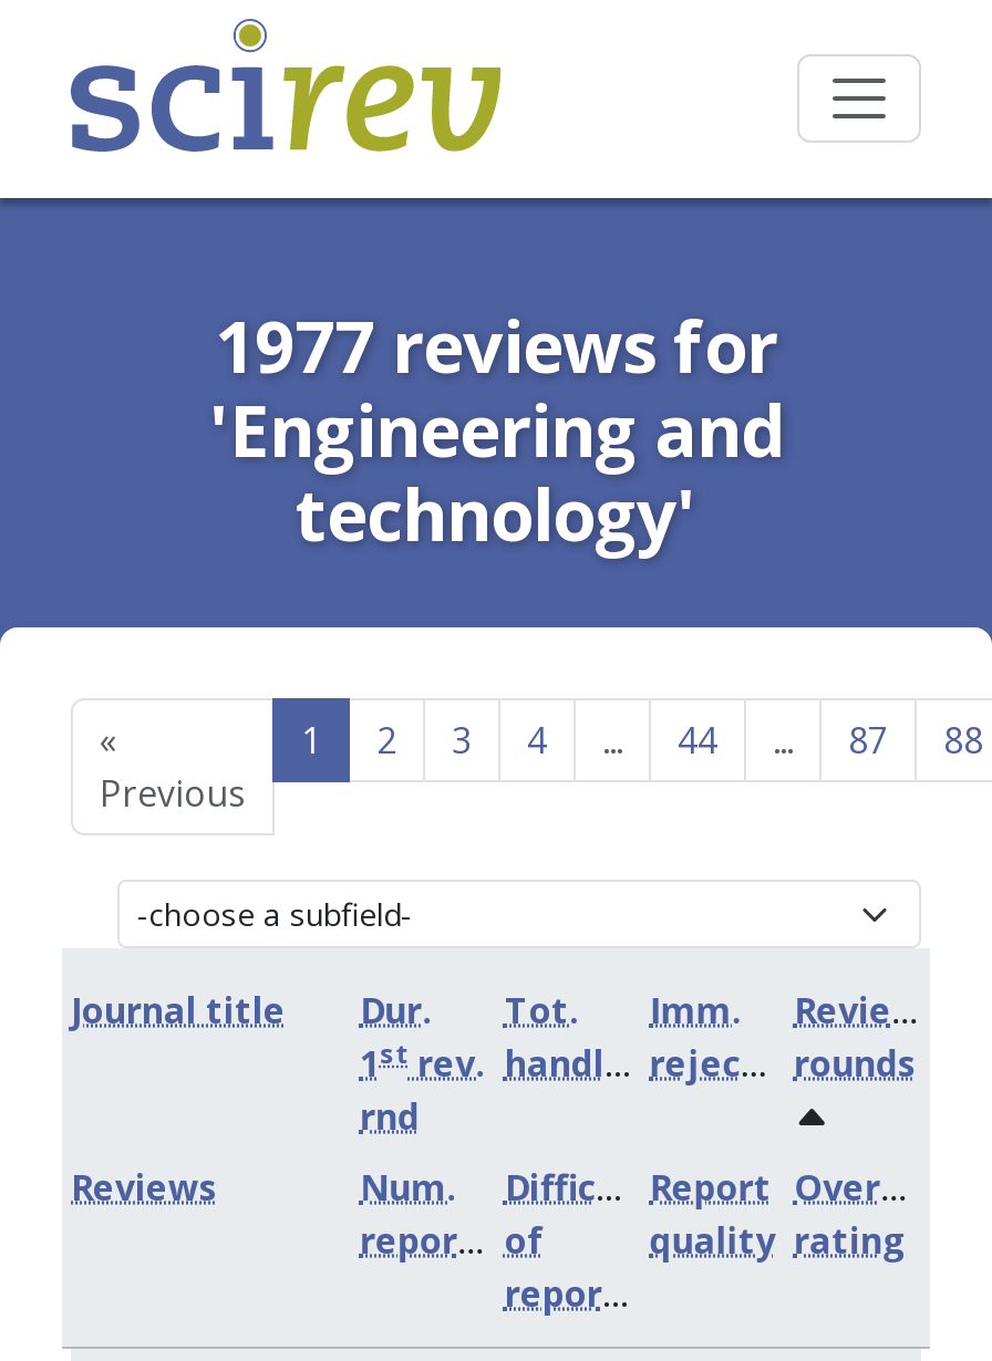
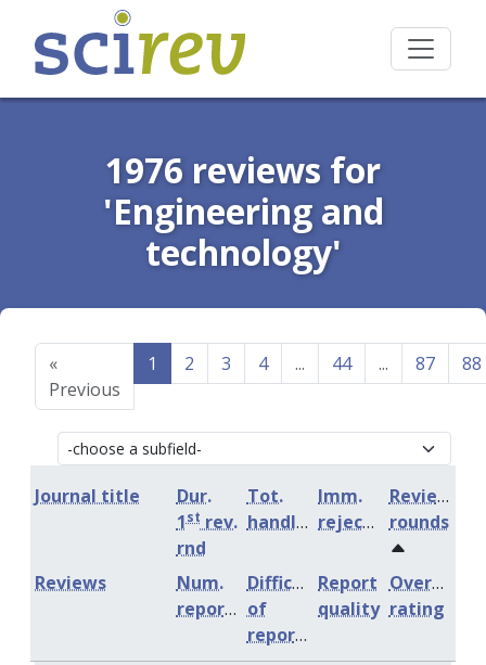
[215,298,777,393] 1977 reviews for -> [105,146,381,193] 1976 reviews for

